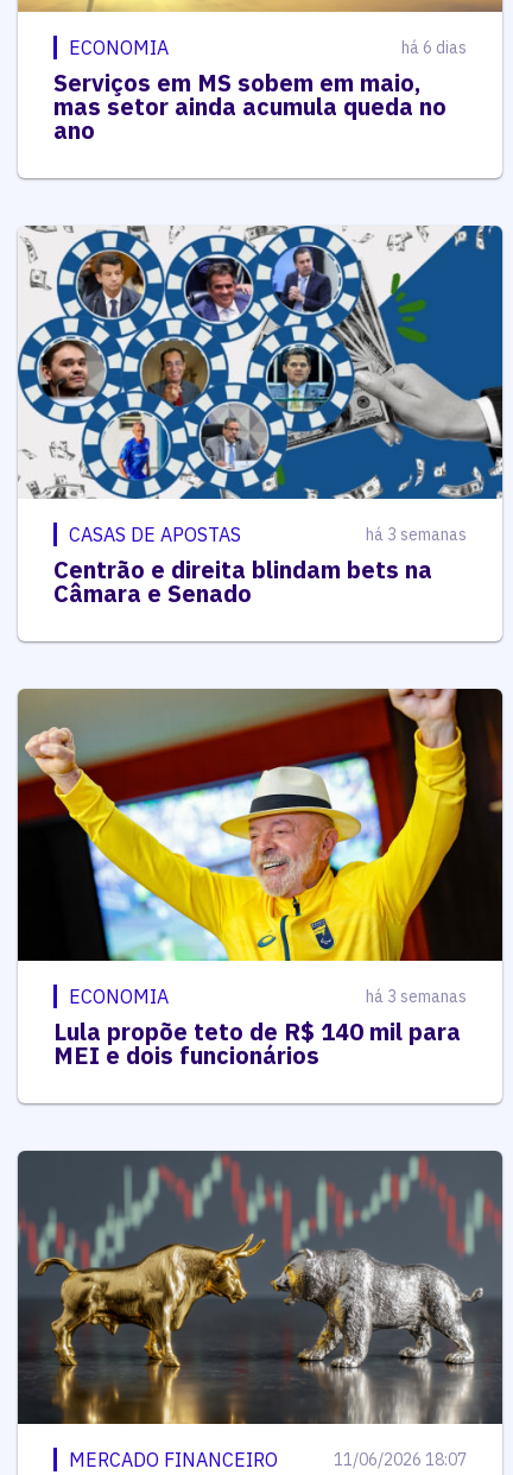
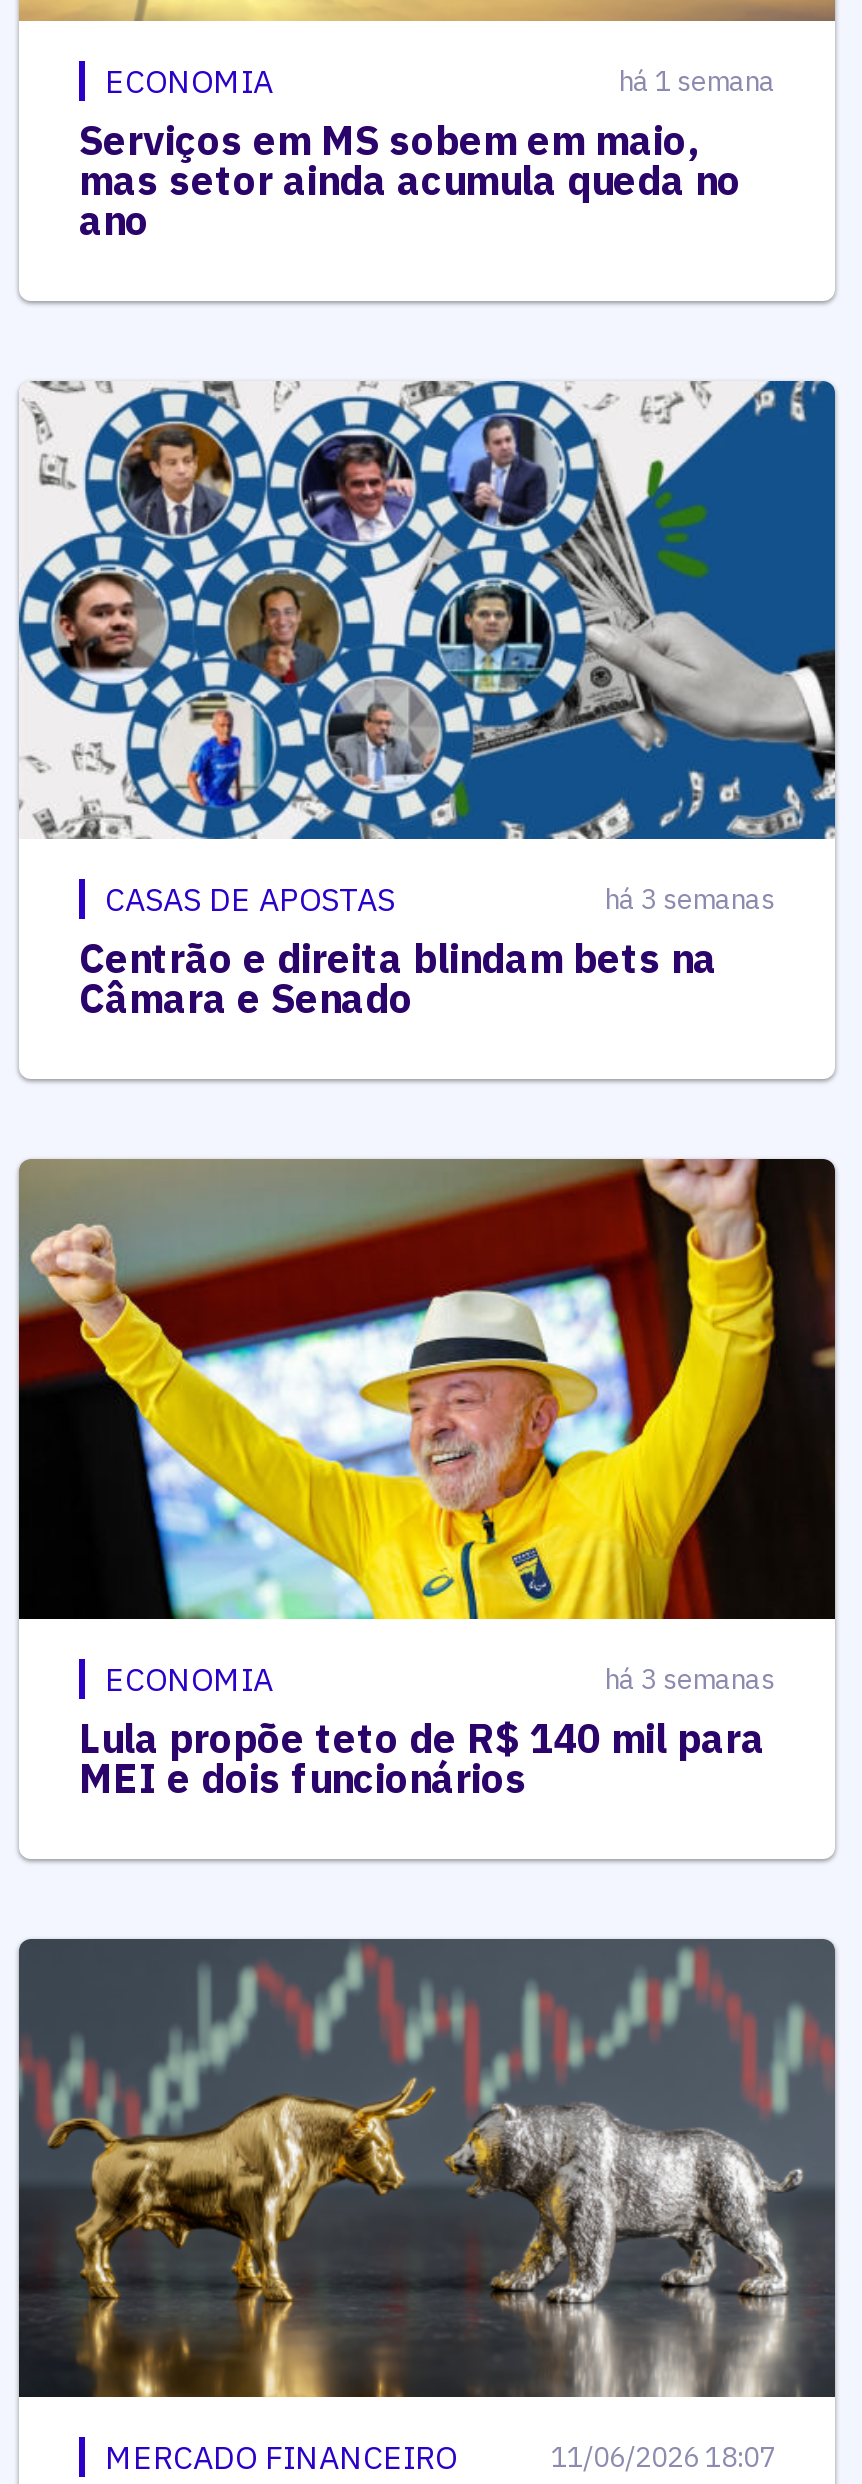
[401,37,467,58] há 6 dias -> [619,62,775,98] há 1 semana

